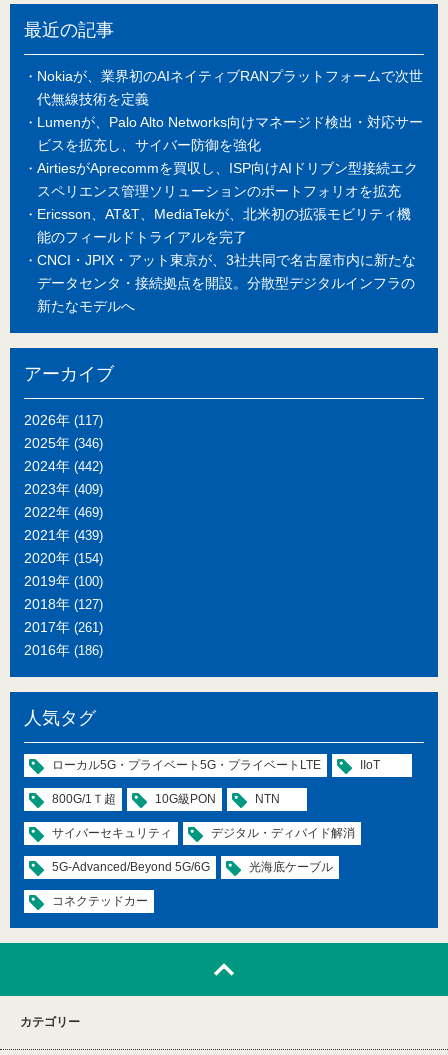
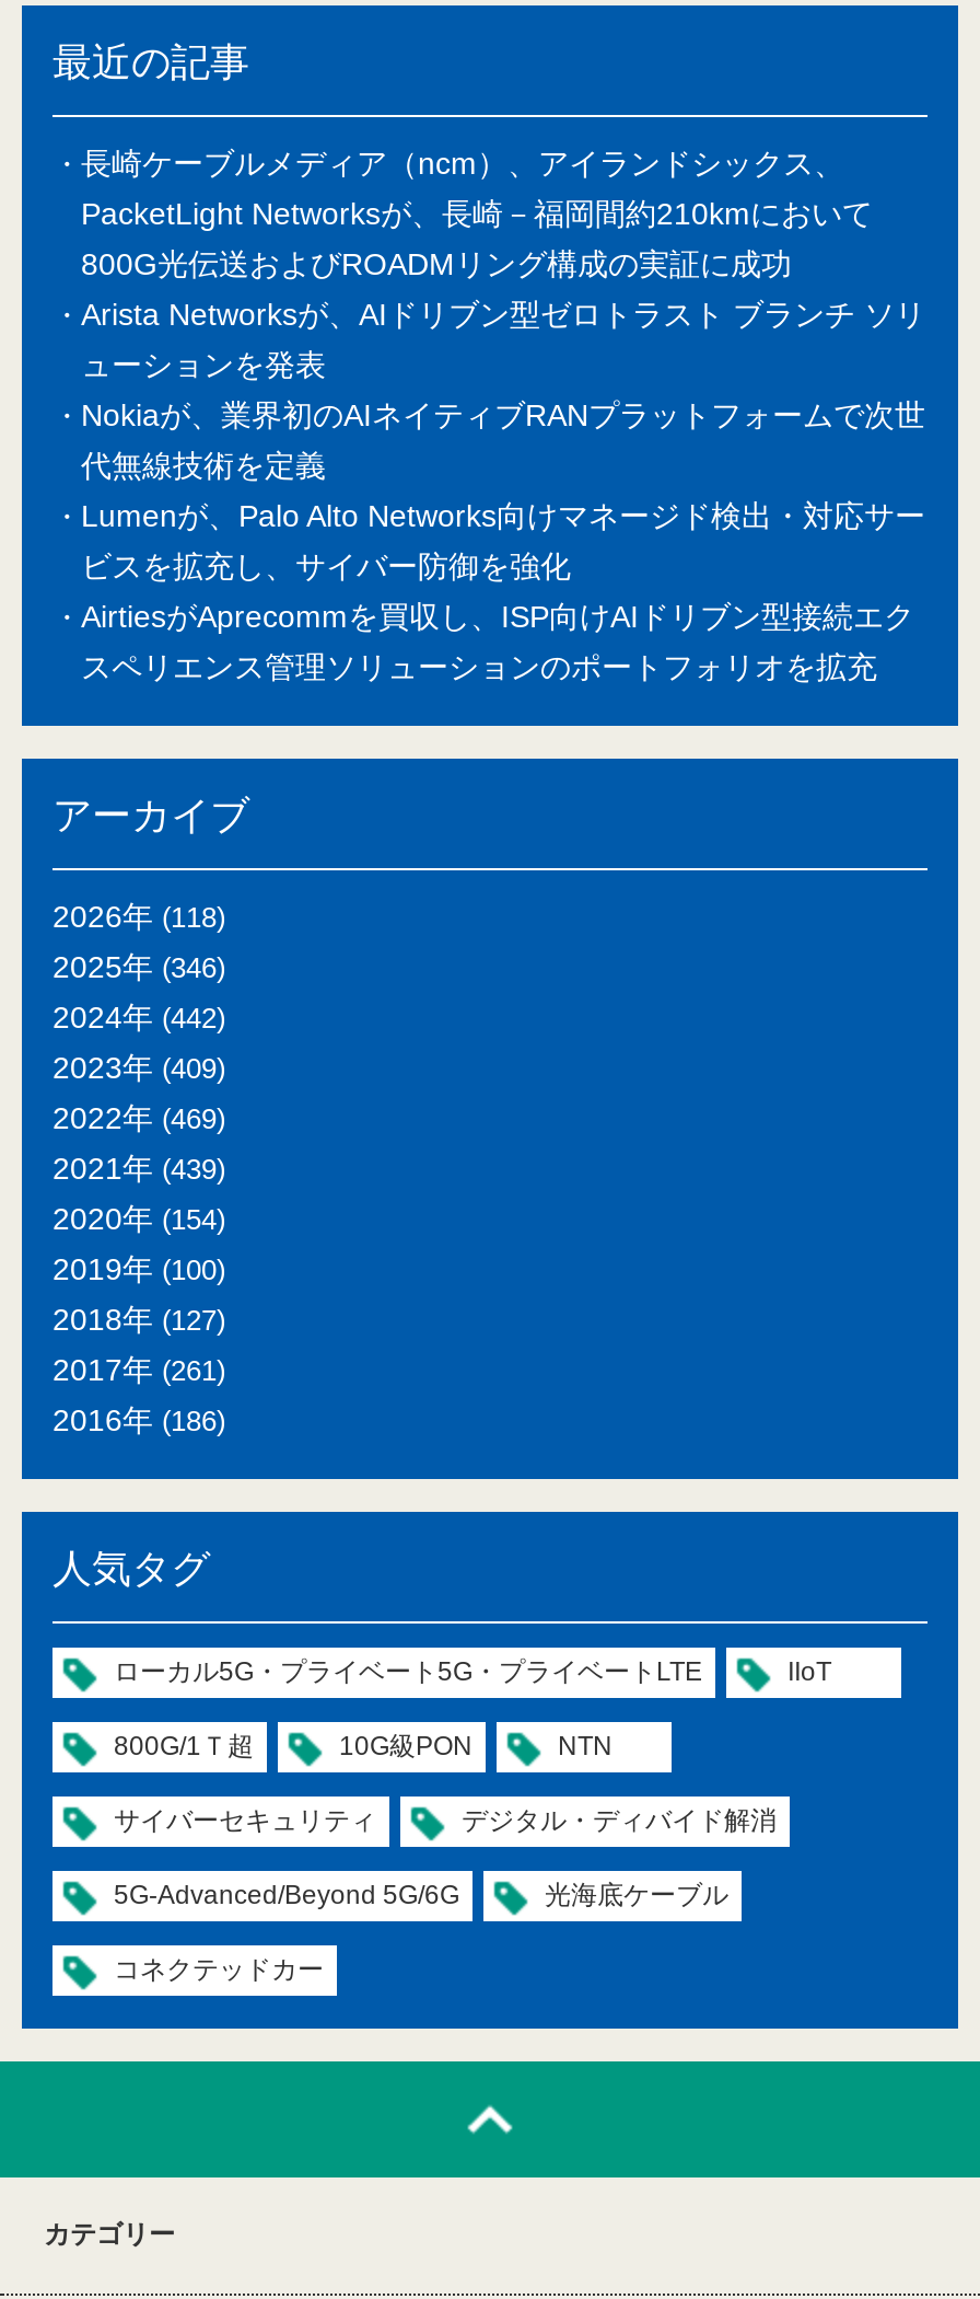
none -> [81,146,925,383] 長崎ケーブルメディア（ncm）、アイランドシックス、 | PacketLight Networksが、長崎－福岡間約210kmにおいて | 800G光伝送およびROADMリング構成の実証に成功 | Arista Networksが、AIドリブン型ゼロトラスト ブランチ ソリ | ューションを発表
moved [37,68,423,199] -> [81,398,925,685]: Nokiaが、業界初のAIネイティブRANプラットフォームで次世 | 代無線技術を定義 | Lumenが、Palo Alto Networks向けマネージド検出・対応サー | ビスを拡充し、サイバー防御を強化 | AirtiesがAprecommを買収し、ISP向けAIドリブン型接続エク | スペリエンス管理ソリューションのポートフォリオを拡充
[37,206,416,314] Ericsson、AT&T、MediaTekが、北米初の拡張モビリティ機 | 能のフィールドトライアルを完了 | CNCI・JPIX・アット東京が、3社共同で名古屋市内に新たな | データセンタ・接続拠点を開設。分散型デジタルインフラの | 新たなモデルへ -> none
[24,412,103,428] 2026年(117) -> [52,900,225,935] 2026年(118)

